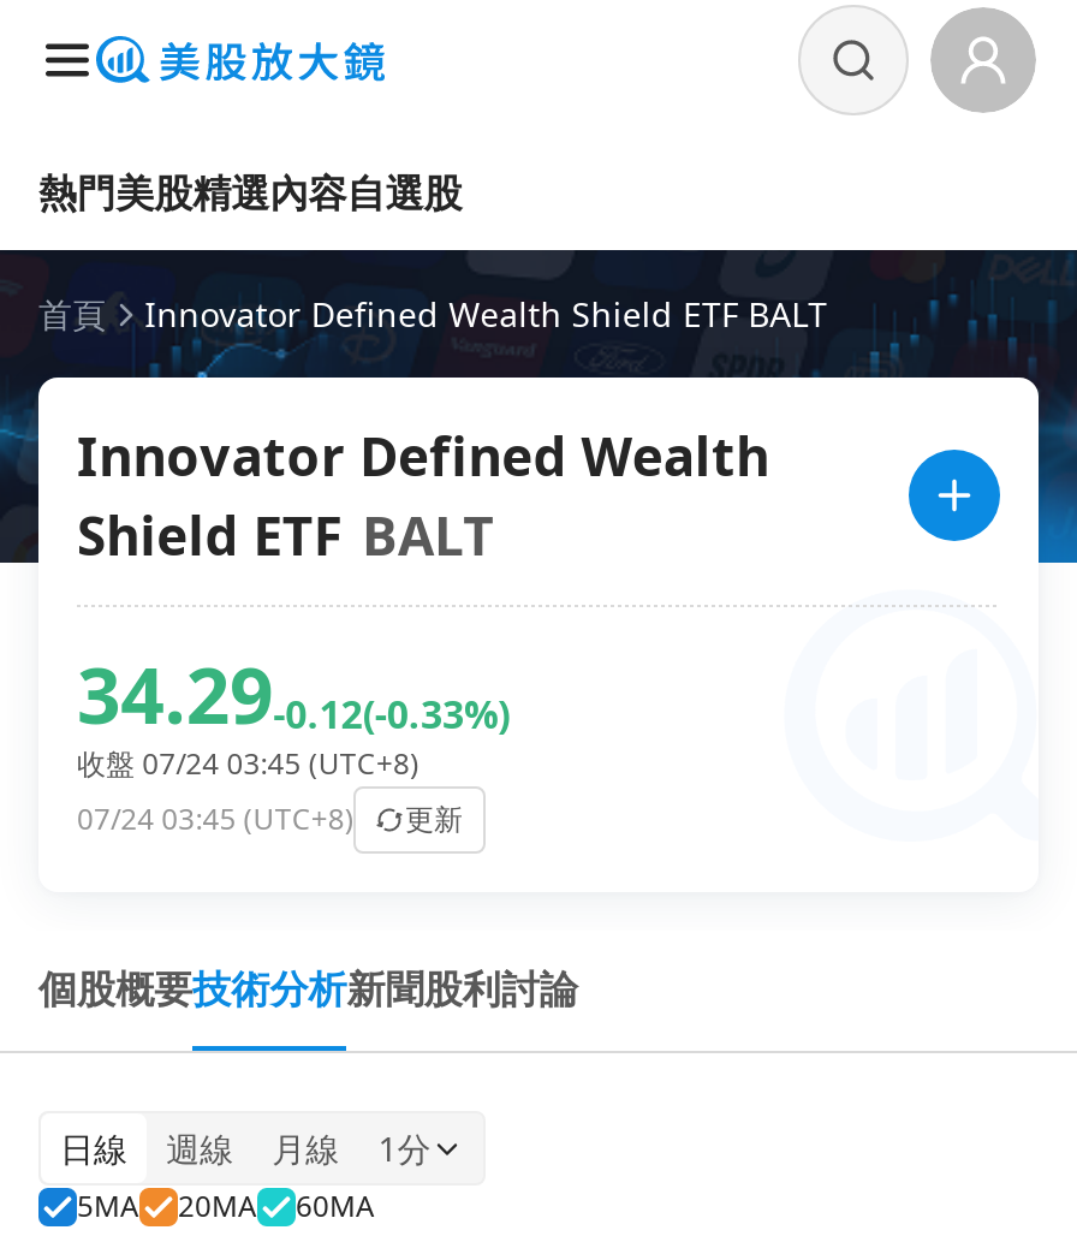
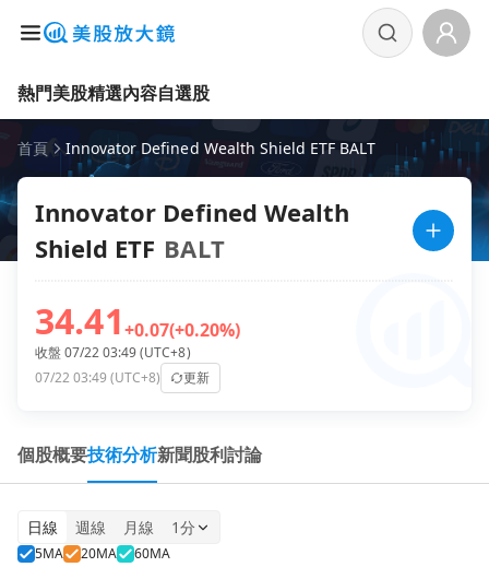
[77,642,510,745] 34.29-0.12(-0.33%) -> [35,297,240,344] 34.41+0.07(+0.20%)
[77,743,420,784] 收盤 07/24 03:45 (UTC+8) -> [35,343,190,362] 收盤 07/22 03:49 (UTC+8)
[77,798,463,839] 07/24 03:45 (UTC+8) 更新 -> [35,368,210,387] 07/22 03:49 (UTC+8) 更新

